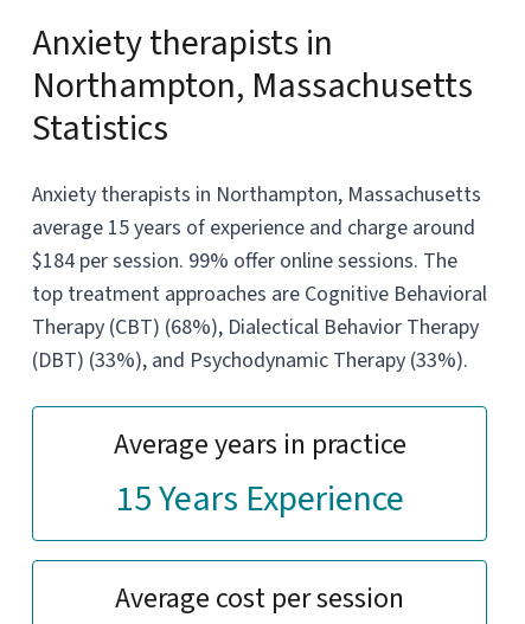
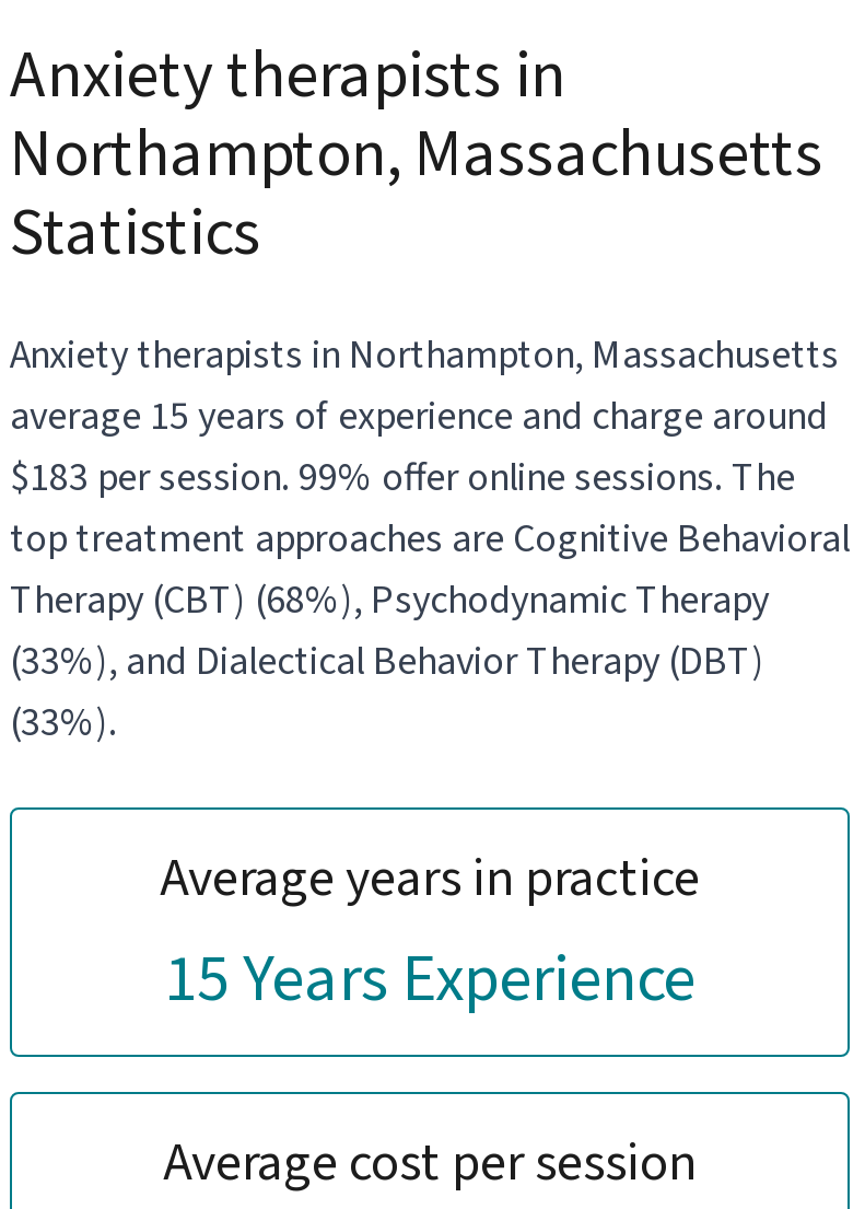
[32,247,457,276] $184 per session. 99% offer online sessions. The -> [10,450,795,505] $183 per session. 99% offer online sessions. The
[32,313,479,376] Therapy (CBT) (68%), Dialectical Behavior Therapy | (DBT) (33%), and Psychodynamic Therapy (33%). -> [10,573,769,750] Therapy (CBT) (68%), Psychodynamic Therapy | (33%), and Dialectical Behavior Therapy (DBT) | (33%).

